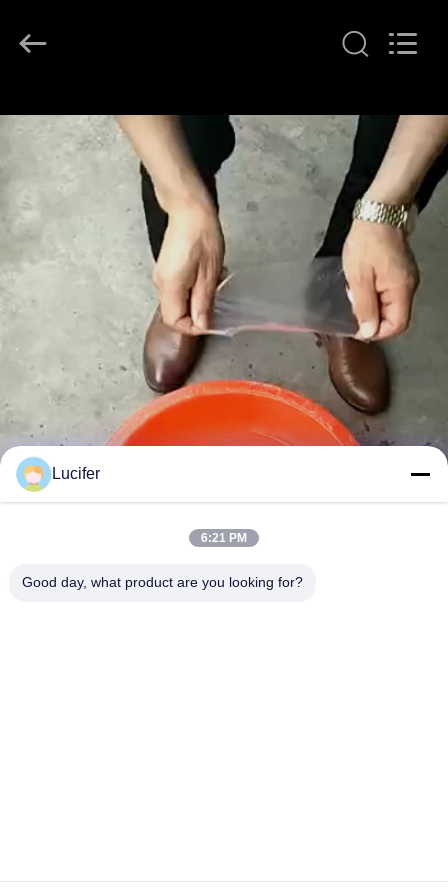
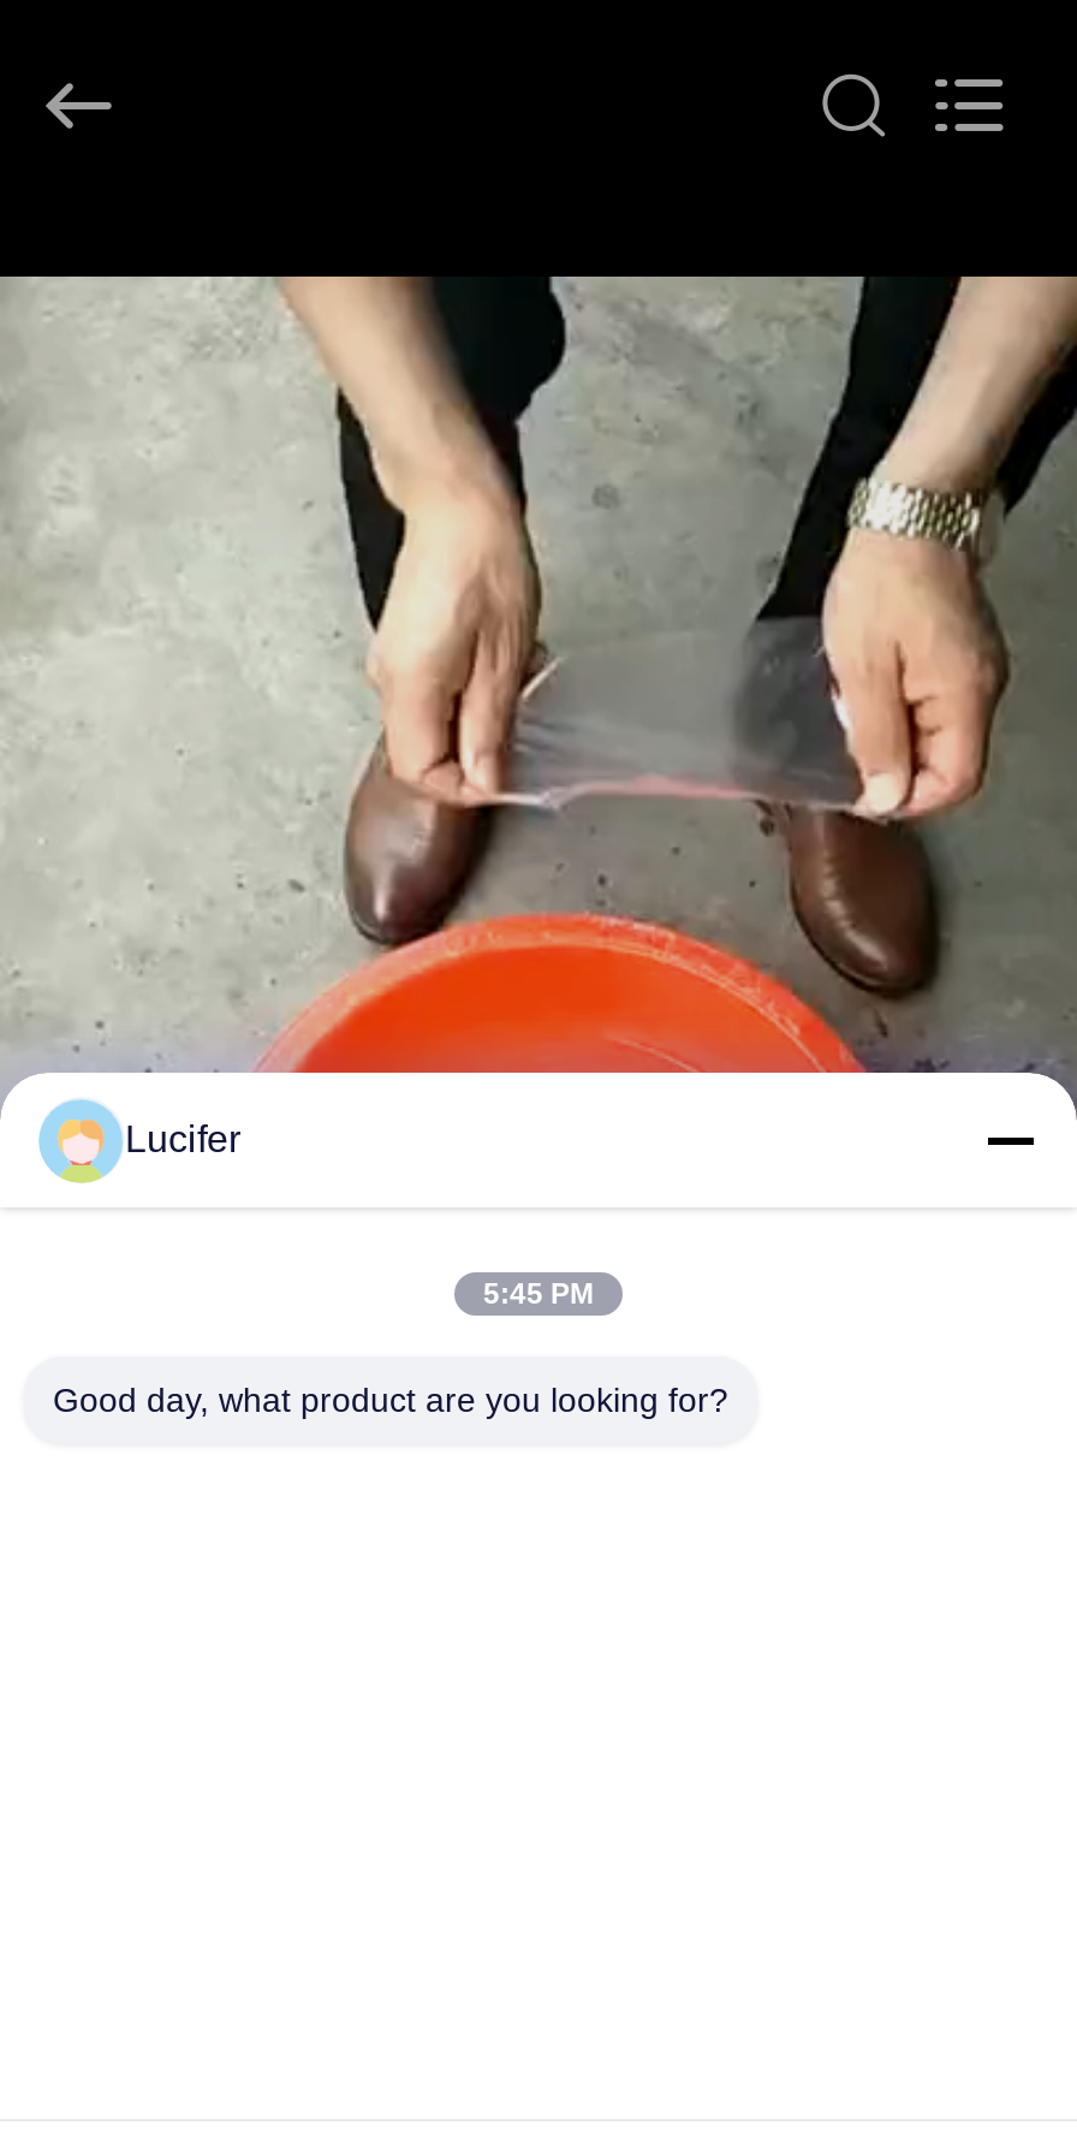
[201,531,247,545] 6:21 PM -> [483,1277,594,1311] 5:45 PM

